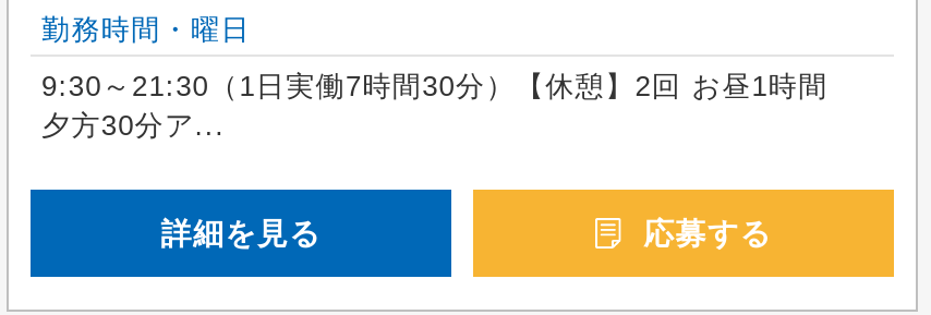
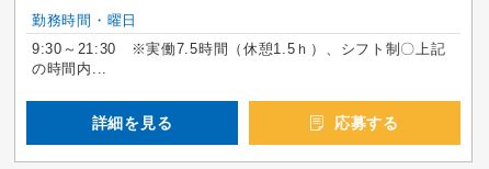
[41,70,858,142] 9:30～21:30（1日実働7時間30分）【休憩】2回 お昼1時間 | 夕方30分ア... -> [32,41,446,77] 9:30～21:30 ※実働7.5時間（休憩1.5ｈ）、シフト制〇上記 | の時間内...

